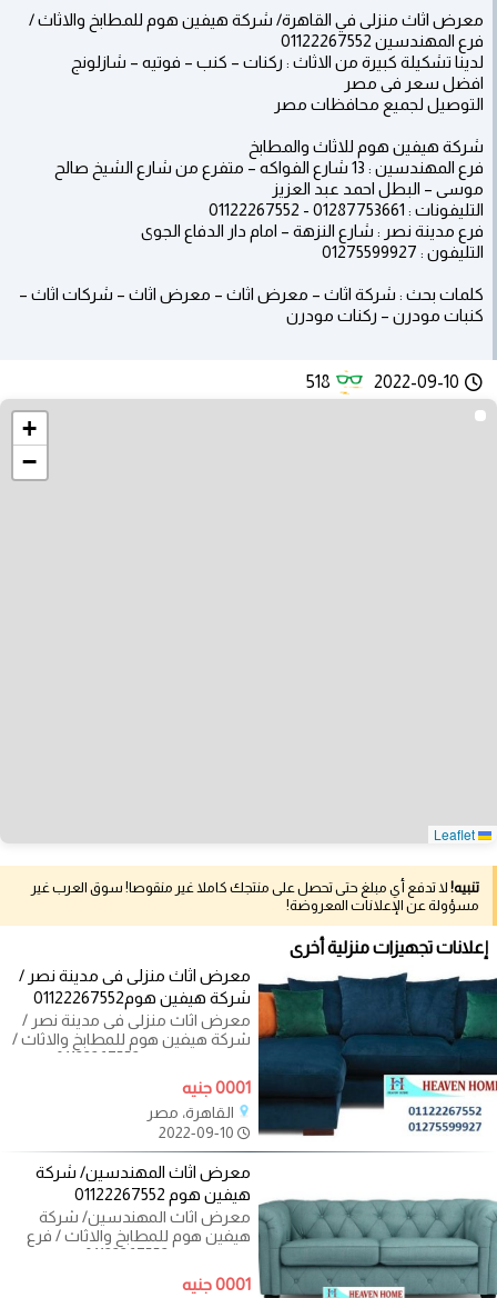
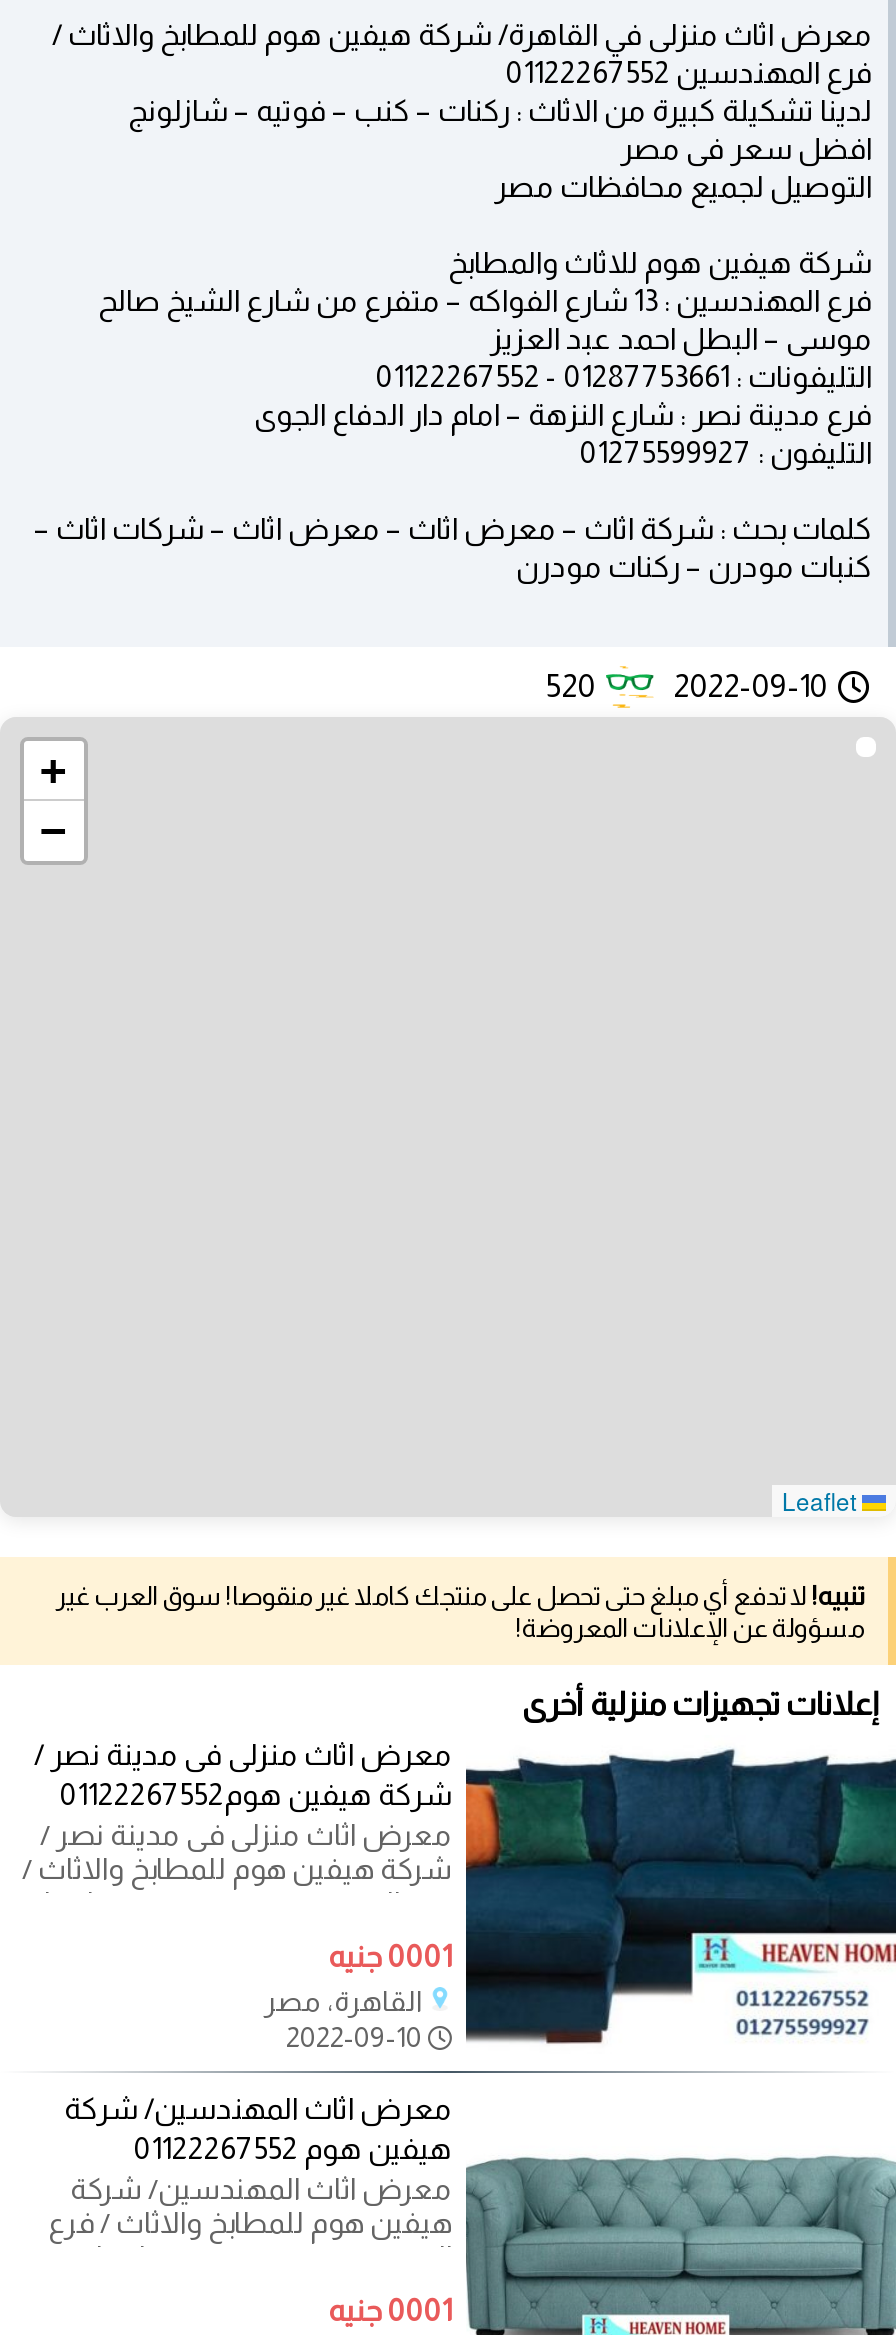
[306,373,331,392] 518 -> [546,670,596,704] 520

